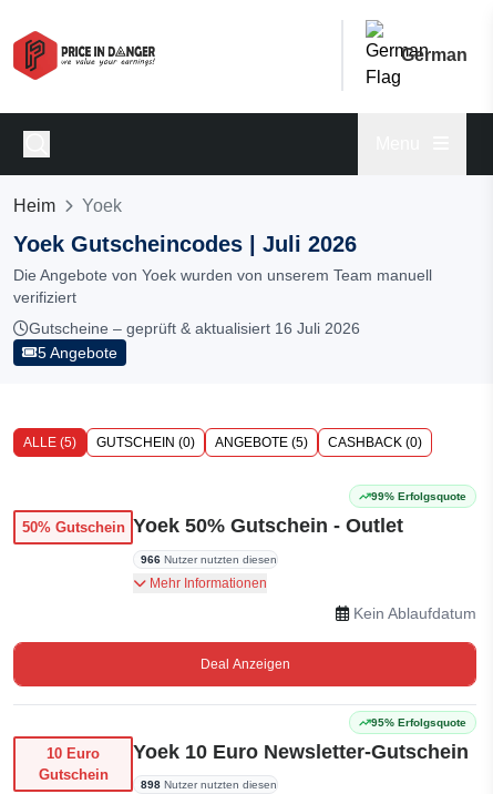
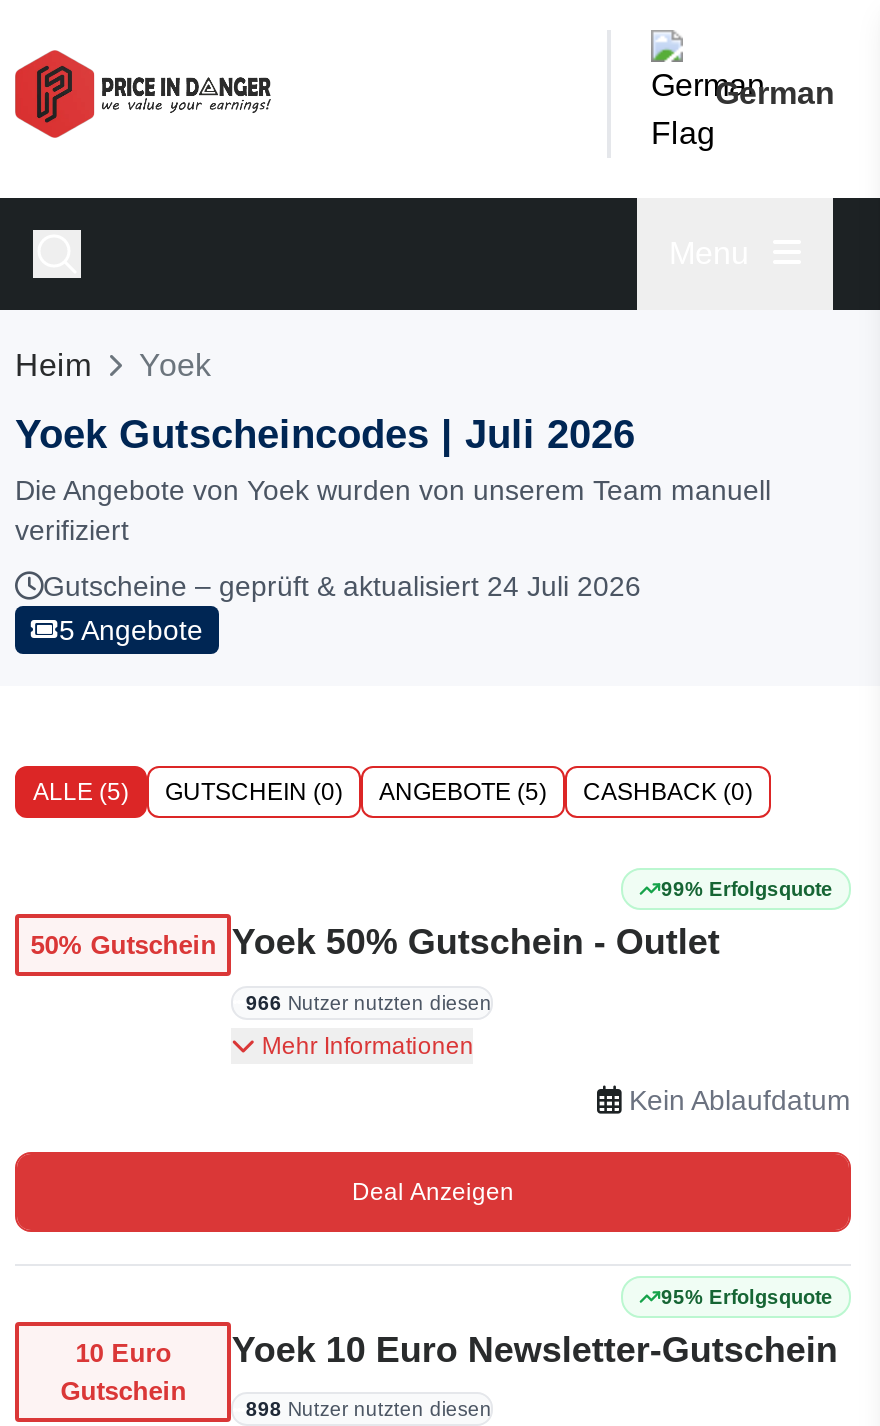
[29,319,360,337] Gutscheine – geprüft & aktualisiert 16 Juli 2026 -> [43,570,641,602] Gutscheine – geprüft & aktualisiert 24 Juli 2026

